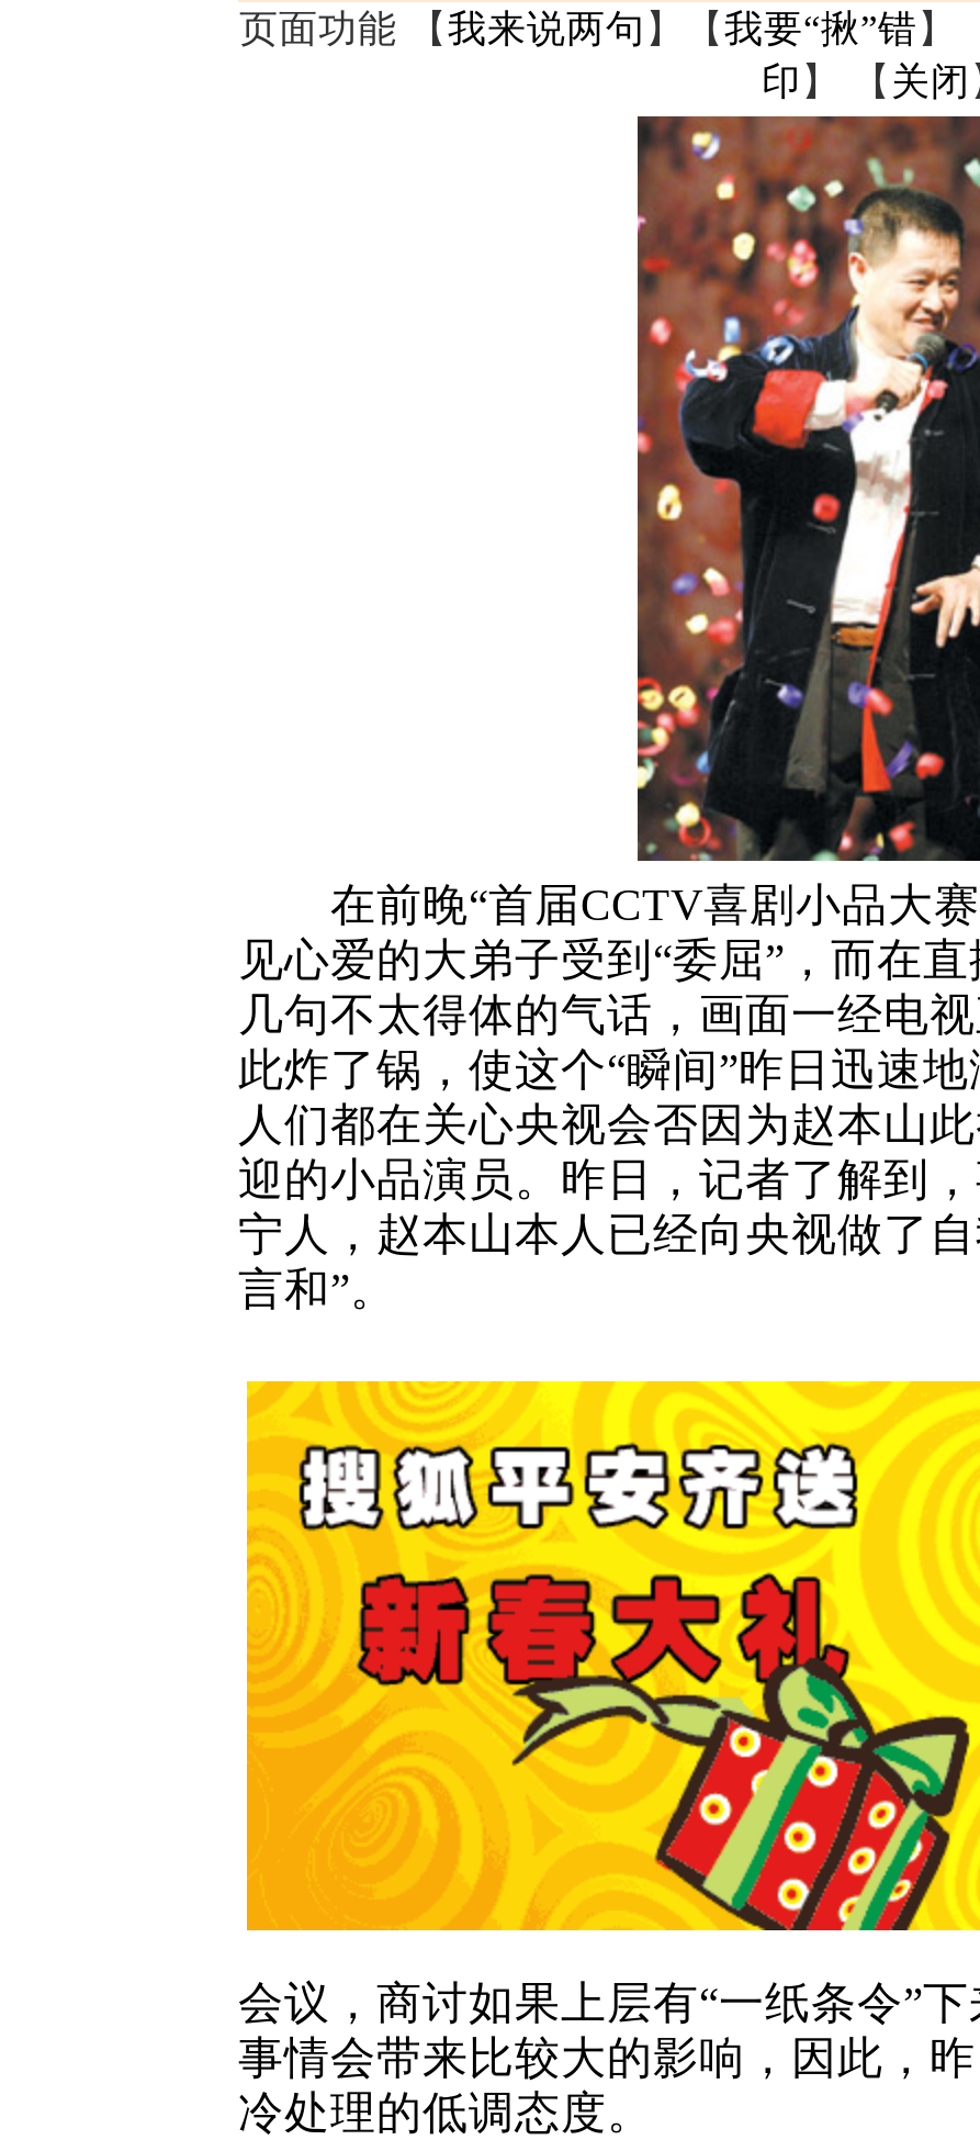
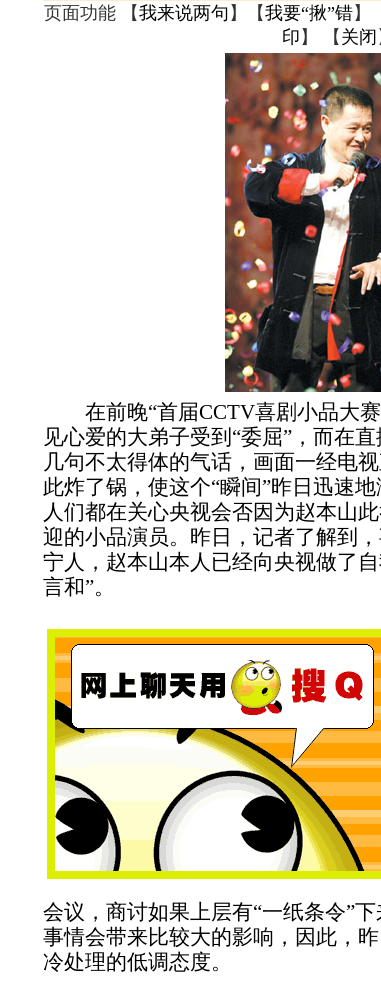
[247,1381,973,1932] [image] -> [47,629,378,880] [image]

